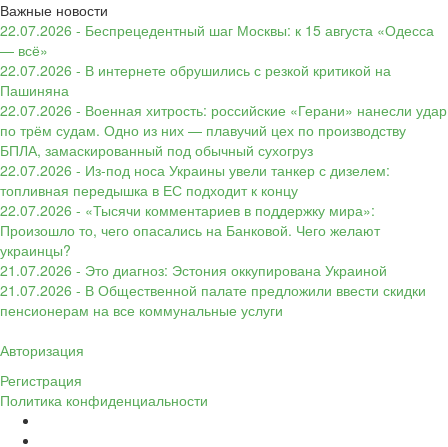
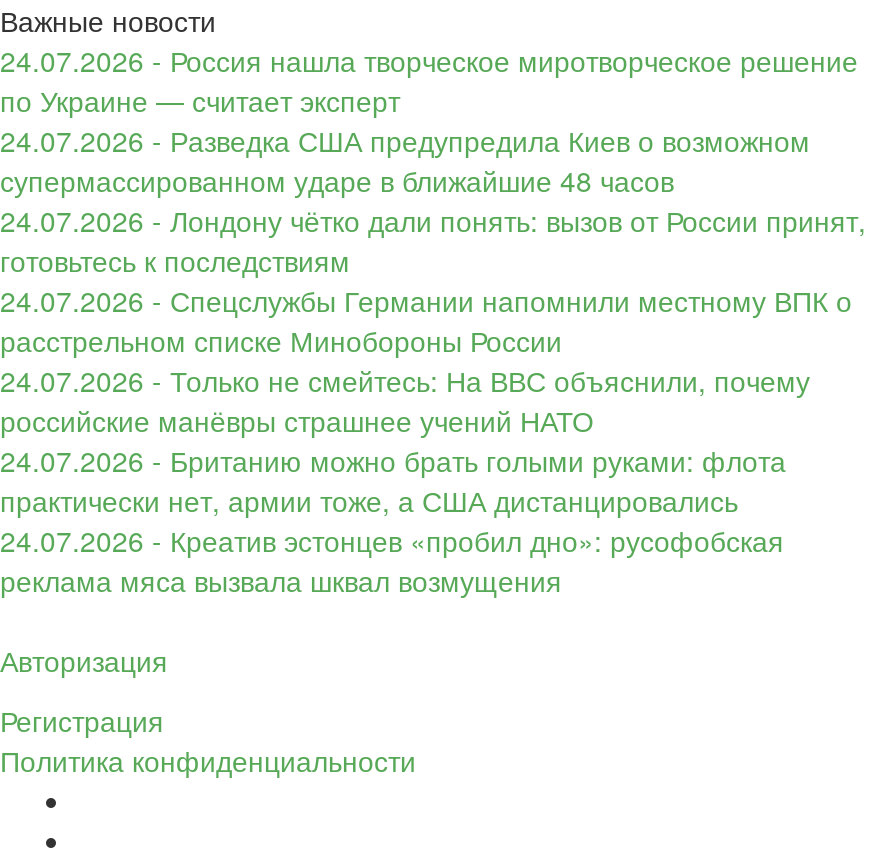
[0,20,447,320] 22.07.2026 - Беспрецедентный шаг Москвы: к 15 августа «Одесса | — всё» | 22.07.2026 - В интернете обрушились с резкой критикой на | Пашиняна | 22.07.2026 - Военная хитрость: российские «Герани» нанесли удар | по трём судам. Одно из них — плавучий цех по производству | БПЛА, замаскированный под обычный сухогруз | 22.07.2026 - Из-под носа Украины увели танкер с дизелем: | топливная передышка в ЕС подходит к концу | 22.07.2026 - «Тысячи комментариев в поддержку мира»: | Произошло то, чего опасались на Банковой. Чего желают | украинцы? | 21.07.2026 - Это диагноз: Эстония оккупирована Украиной | 21.07.2026 - В Общественной палате предложили ввести скидки | пенсионерам на все коммунальные услуги -> [0,40,866,600] 24.07.2026 - Россия нашла творческое миротворческое решение | по Украине — считает эксперт | 24.07.2026 - Разведка США предупредила Киев о возможном | супермассированном ударе в ближайшие 48 часов | 24.07.2026 - Лондону чётко дали понять: вызов от России принят, | готовьтесь к последствиям | 24.07.2026 - Спецслужбы Германии напомнили местному ВПК о | расстрельном списке Минобороны России | 24.07.2026 - Только не смейтесь: На ВВС объяснили, почему | российские манёвры страшнее учений НАТО | 24.07.2026 - Британию можно брать голыми руками: флота | практически нет, армии тоже, а США дистанцировались | 24.07.2026 - Креатив эстонцев «пробил дно»: русофобская | реклама мяса вызвала шквал возмущения

